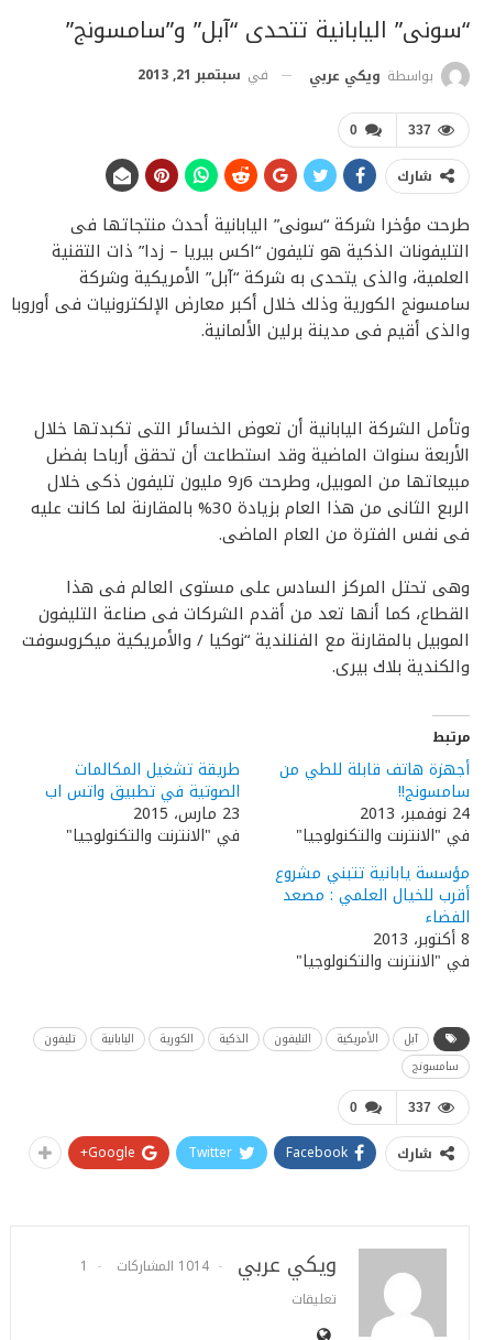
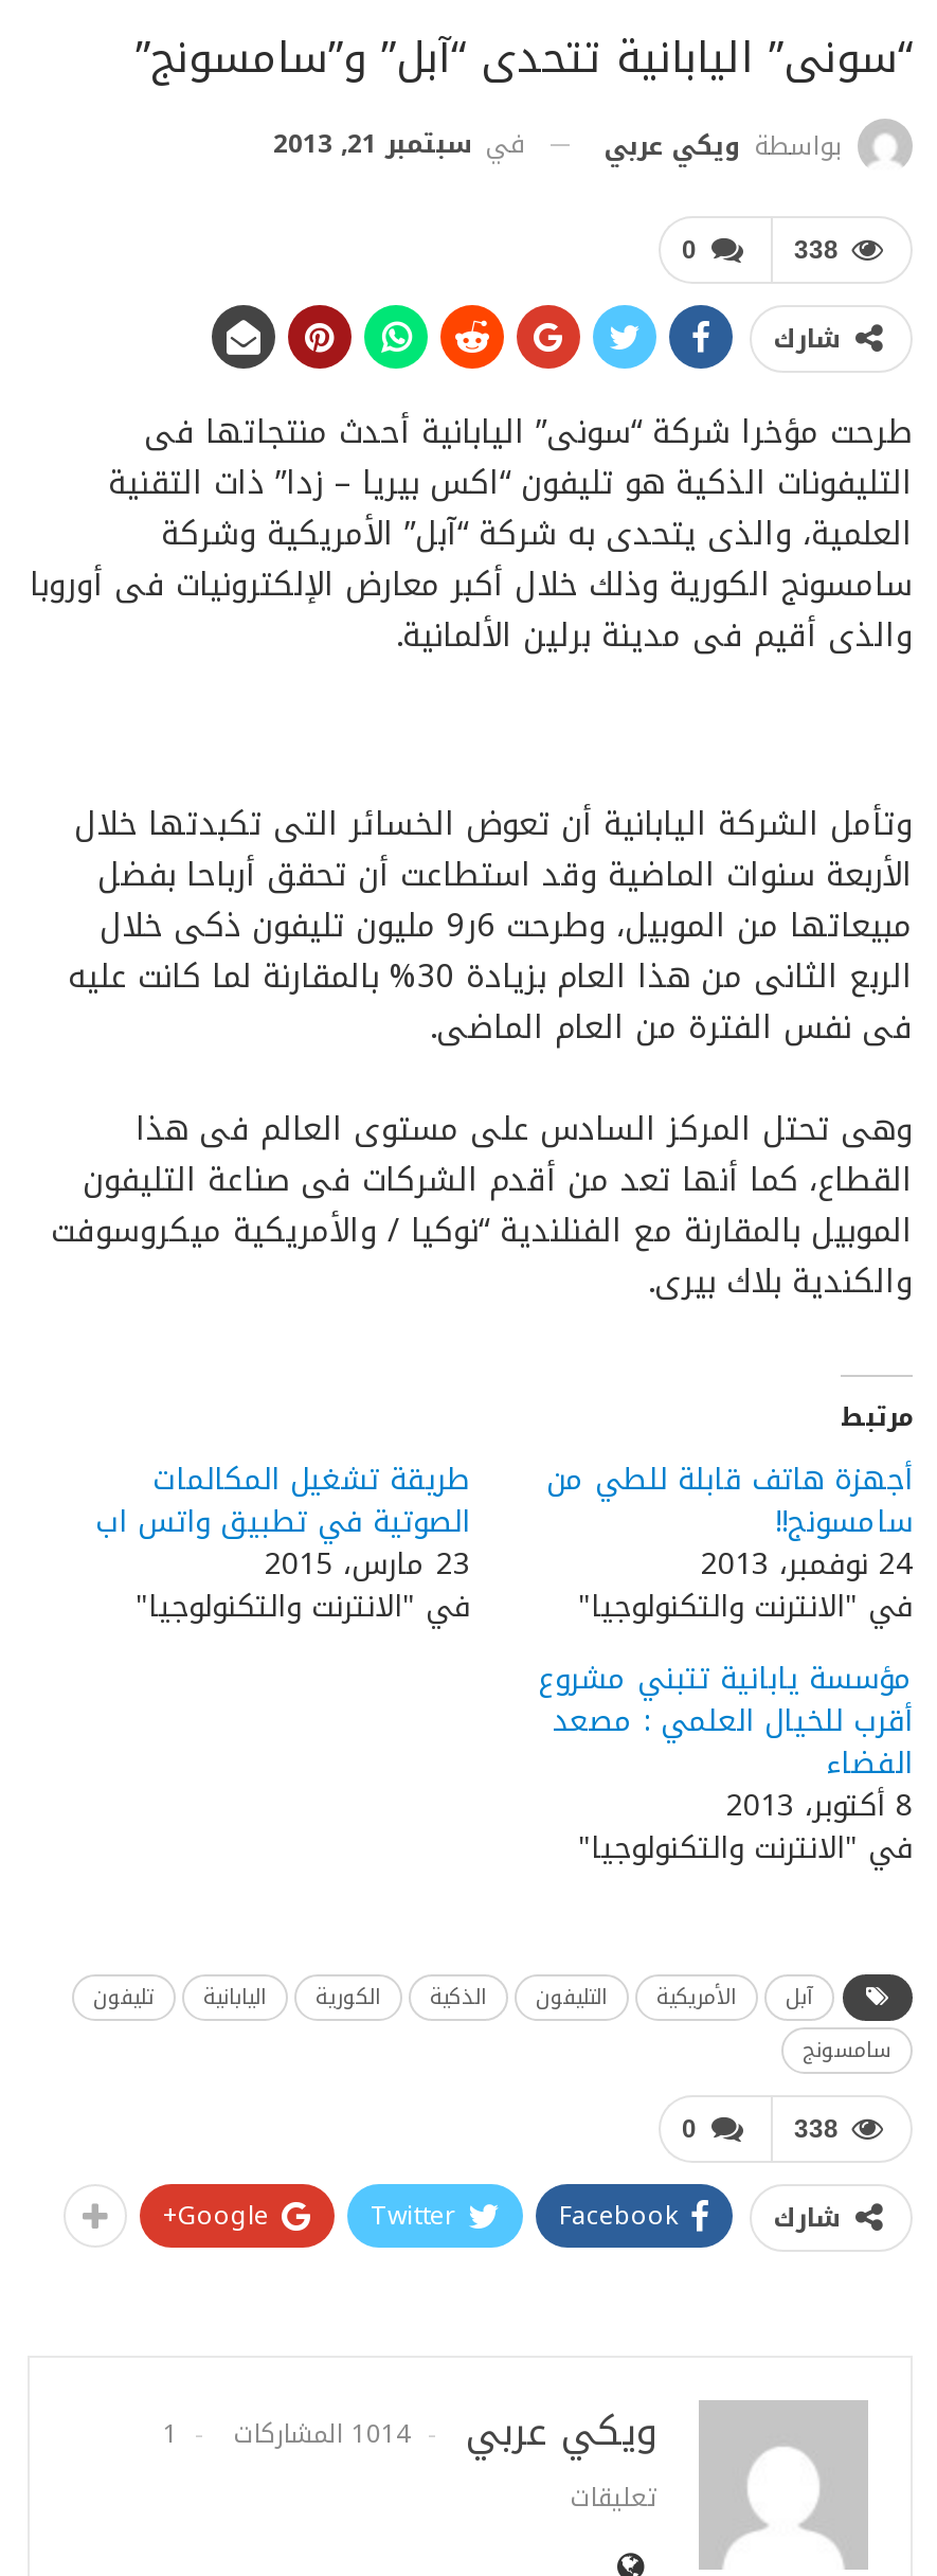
[408,122,431,138] 337 -> [794,235,839,264] 338
[408,1100,431,1115] 337 -> [794,2114,839,2143] 338

